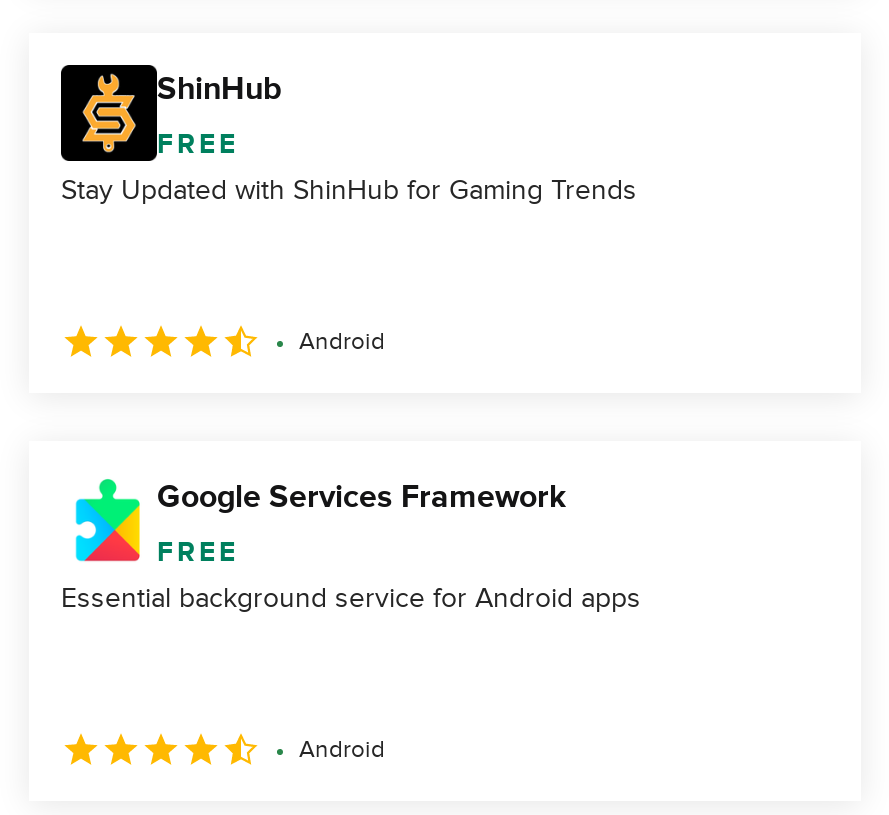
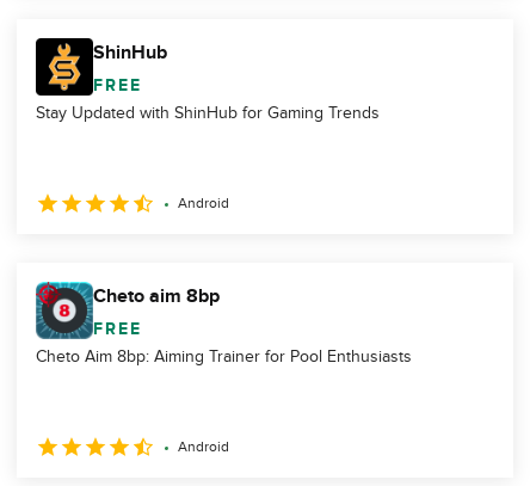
[61,473,567,567] [image] | Google Services Framework -> [35,281,220,338] [image] | Cheto aim 8bp
[61,581,641,615] Essential background service for Android apps -> [36,346,412,367] Cheto Aim 8bp: Aiming Trainer for Pool Enthusiasts

